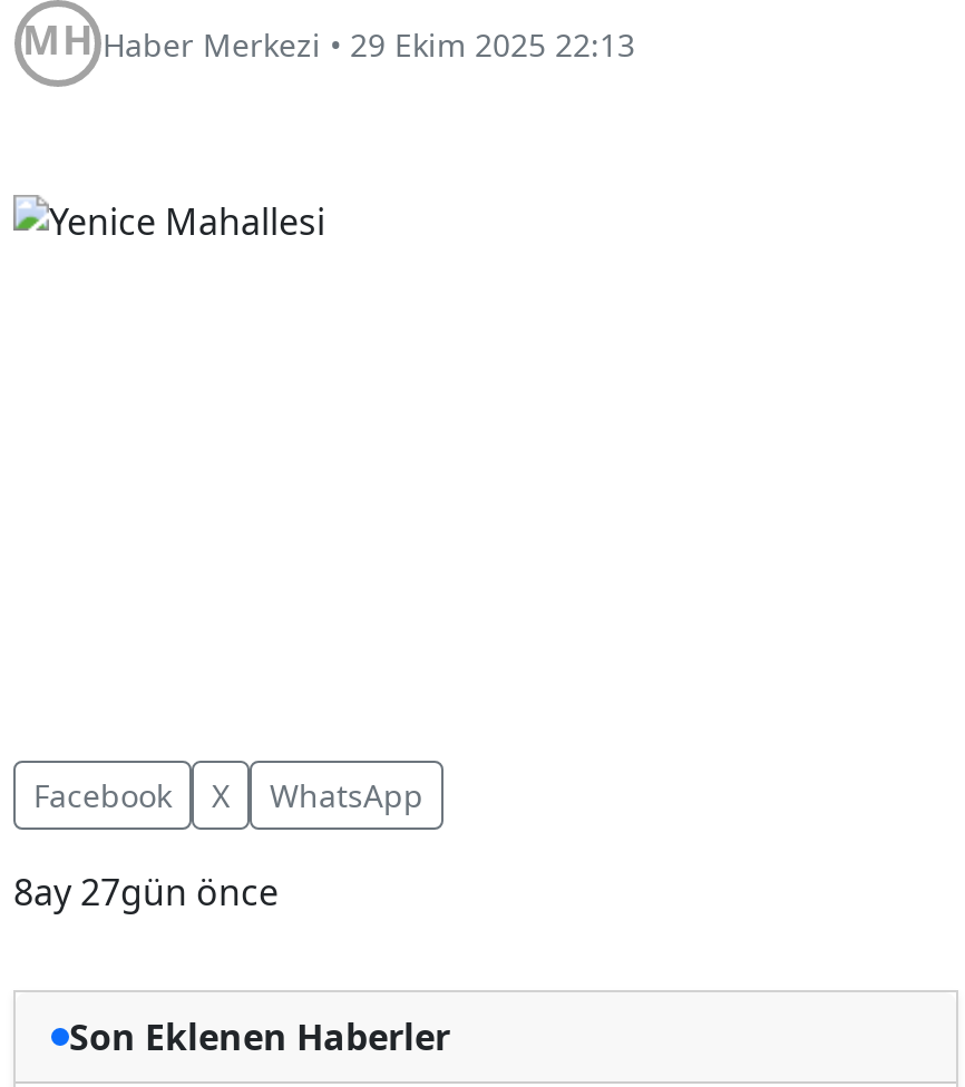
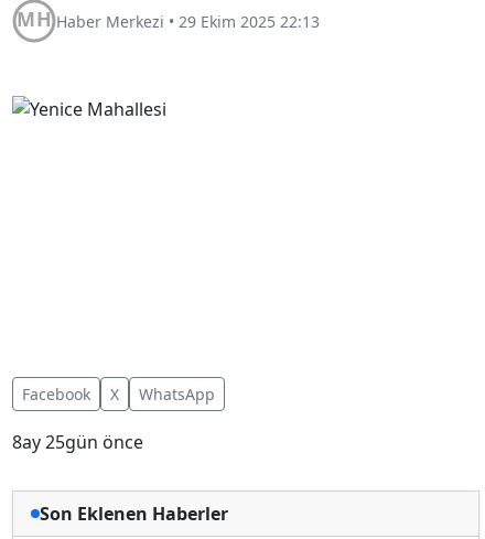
[13,868,279,917] 8ay 27gün önce -> [12,430,143,454] 8ay 25gün önce

